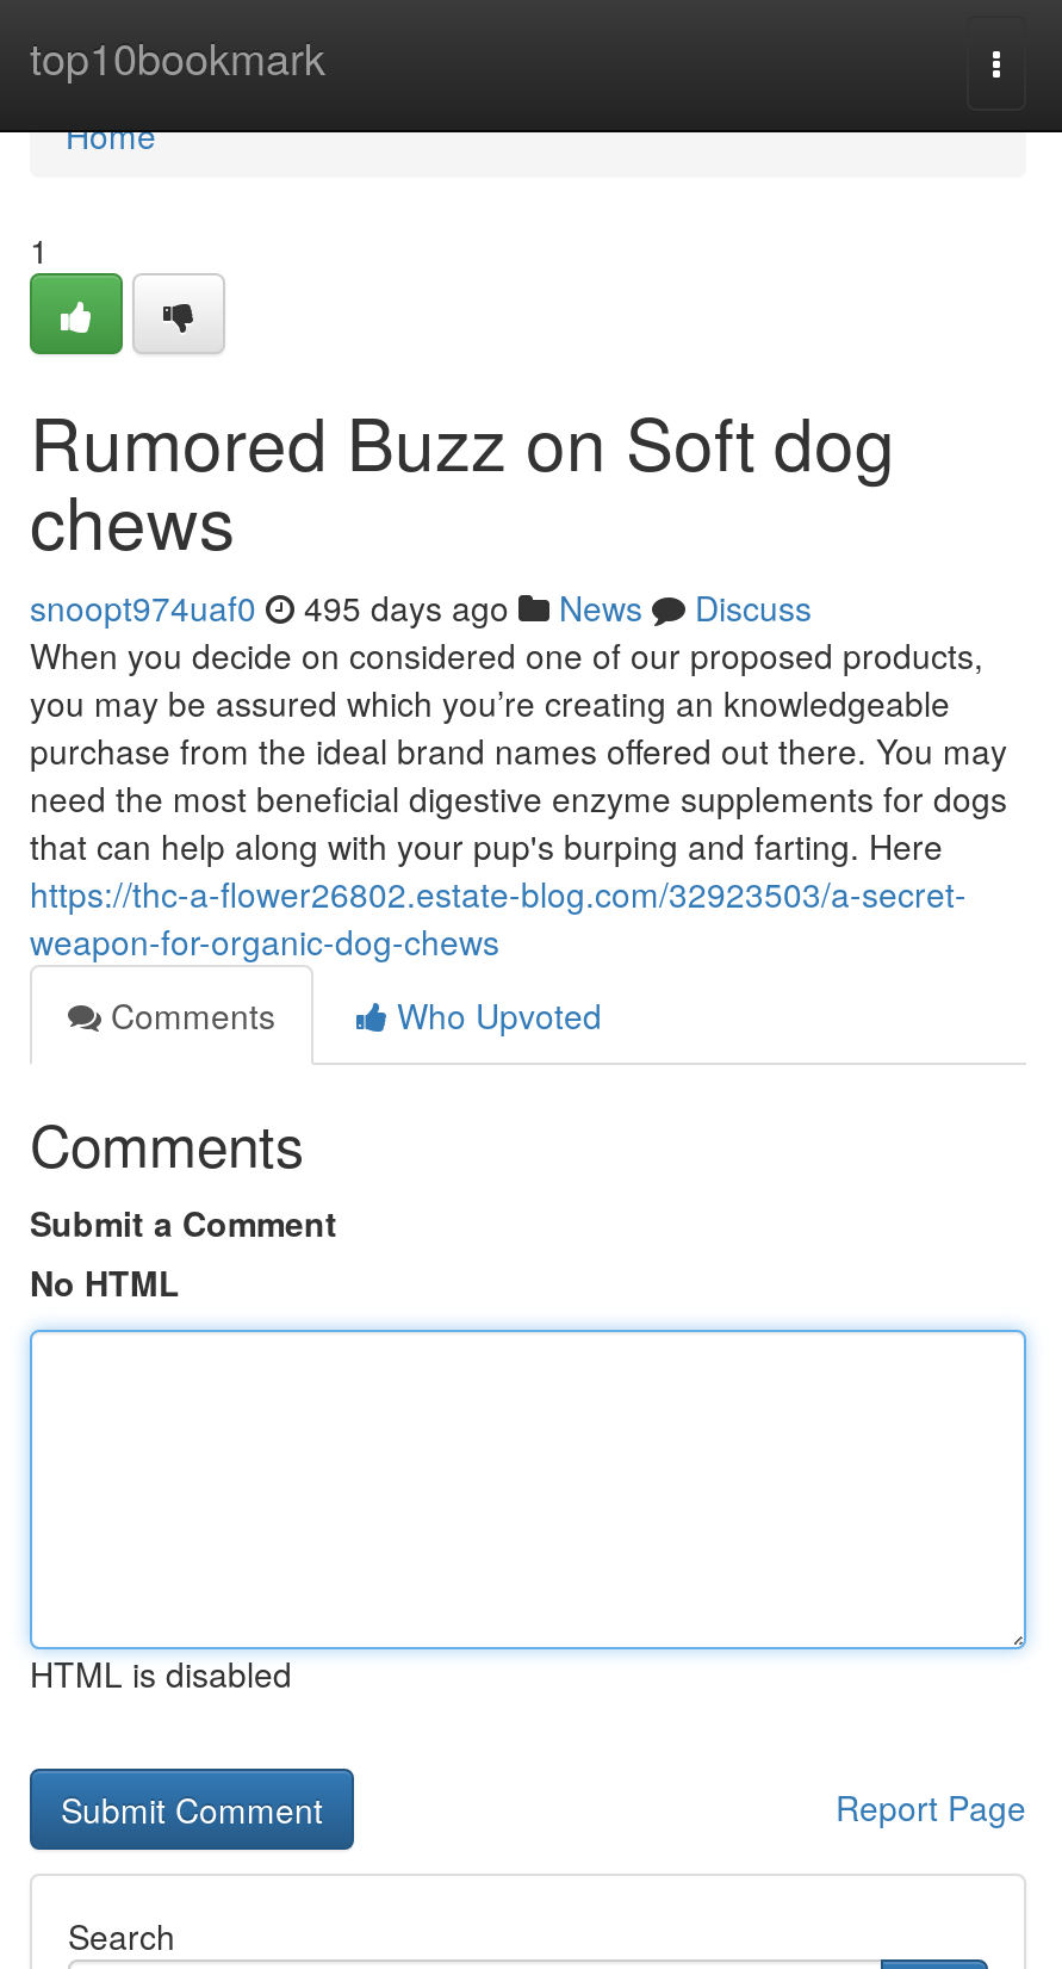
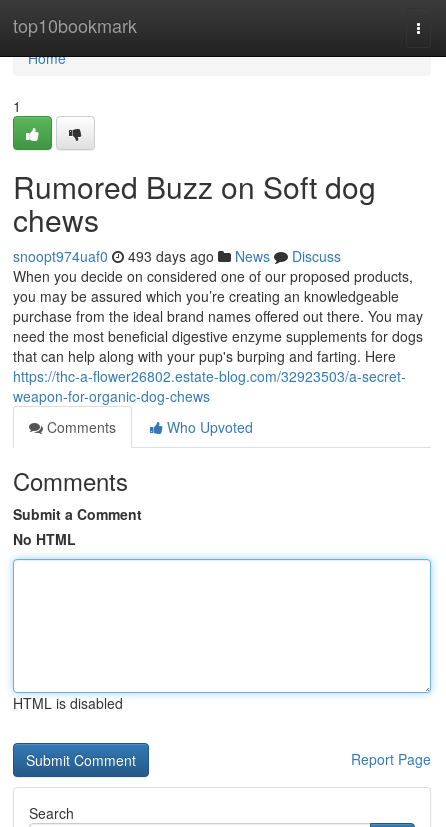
[30,583,812,631] snoopt974uaf0 495 days ago News Discuss -> [13,246,341,266] snoopt974uaf0 493 days ago News Discuss

